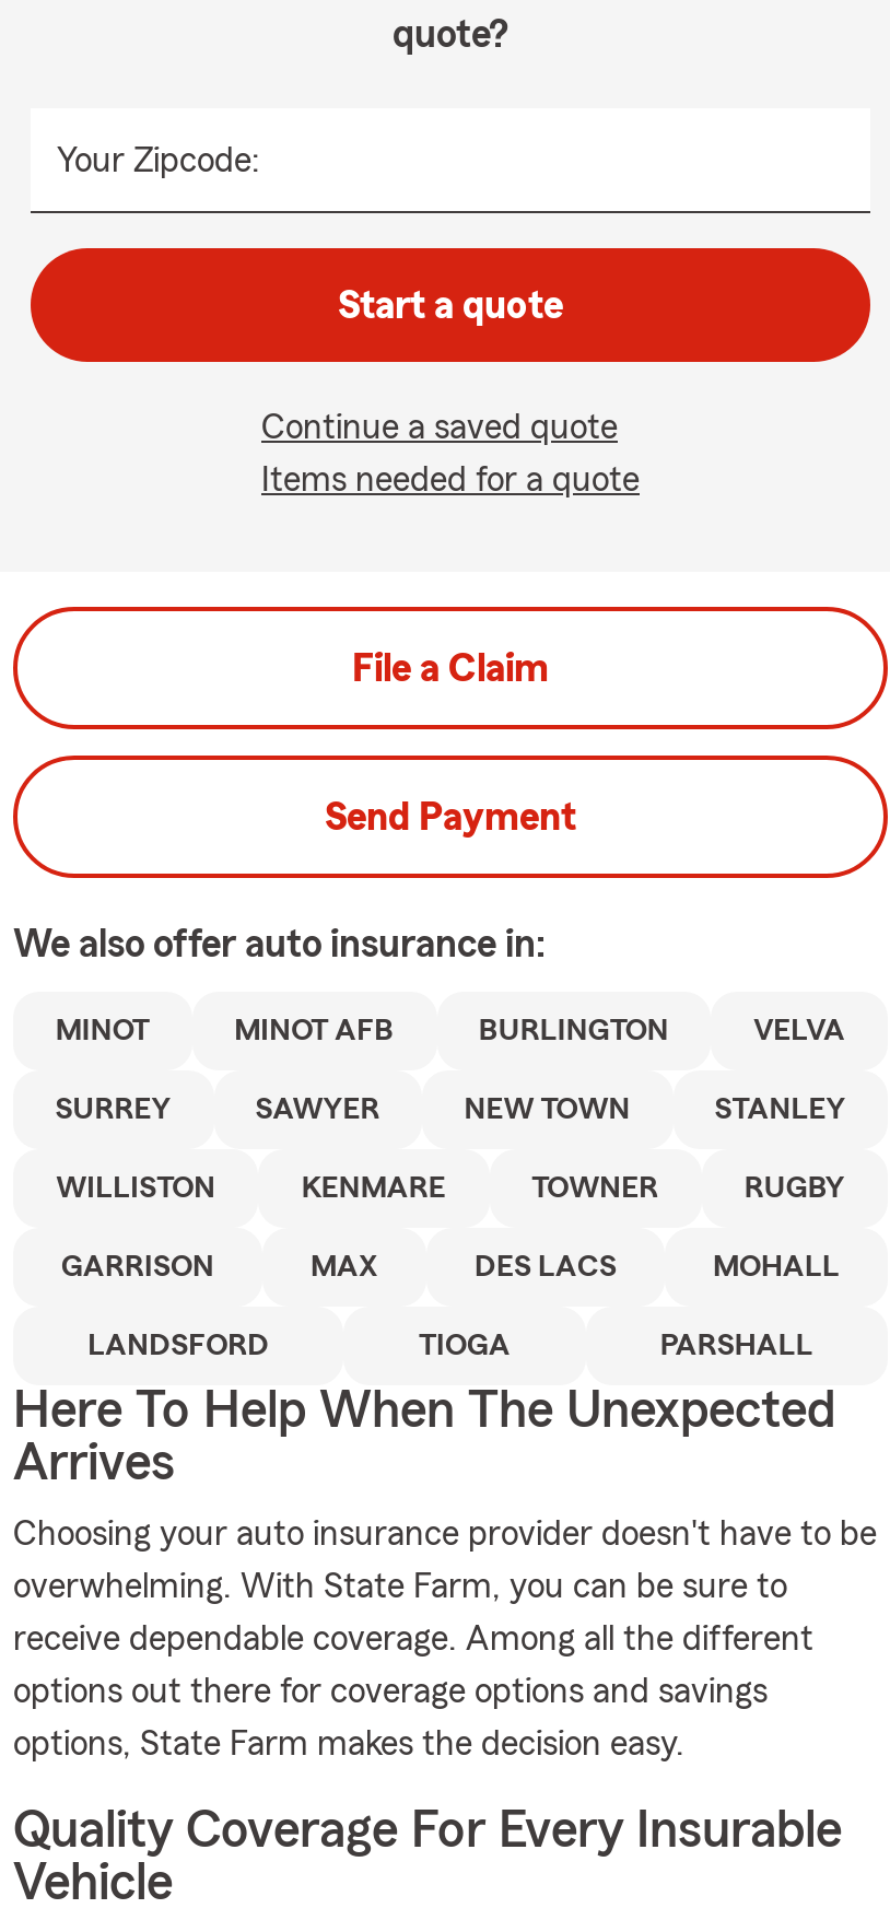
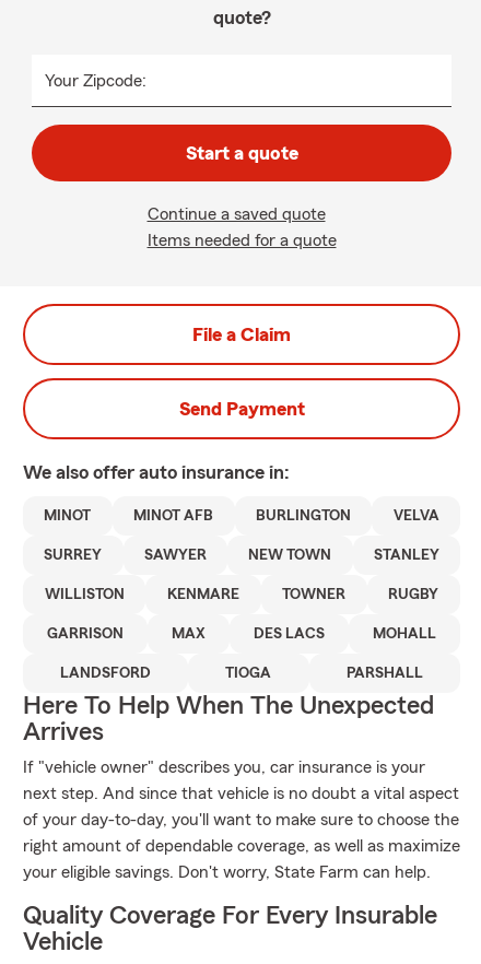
[13,1517,877,1552] Choosing your auto insurance provider doesn't have to be -> [23,759,425,776] If "vehicle owner" describes you, car insurance is your
[13,1569,787,1604] overwhelming. With State Farm, you can be sure to -> [23,785,459,802] next step. And since that vehicle is no doubt a vital aspect
[13,1622,813,1656] receive dependable coverage. Among all the different -> [23,811,459,828] of your day-to-day, you'll want to make sure to choose the
[13,1674,768,1709] options out there for coverage options and savings -> [23,837,460,855] right amount of dependable coverage, as well as maximize
[13,1726,684,1761] options, State Farm makes the decision easy. -> [23,863,431,881] your eligible savings. Don't worry, State Farm can help.

